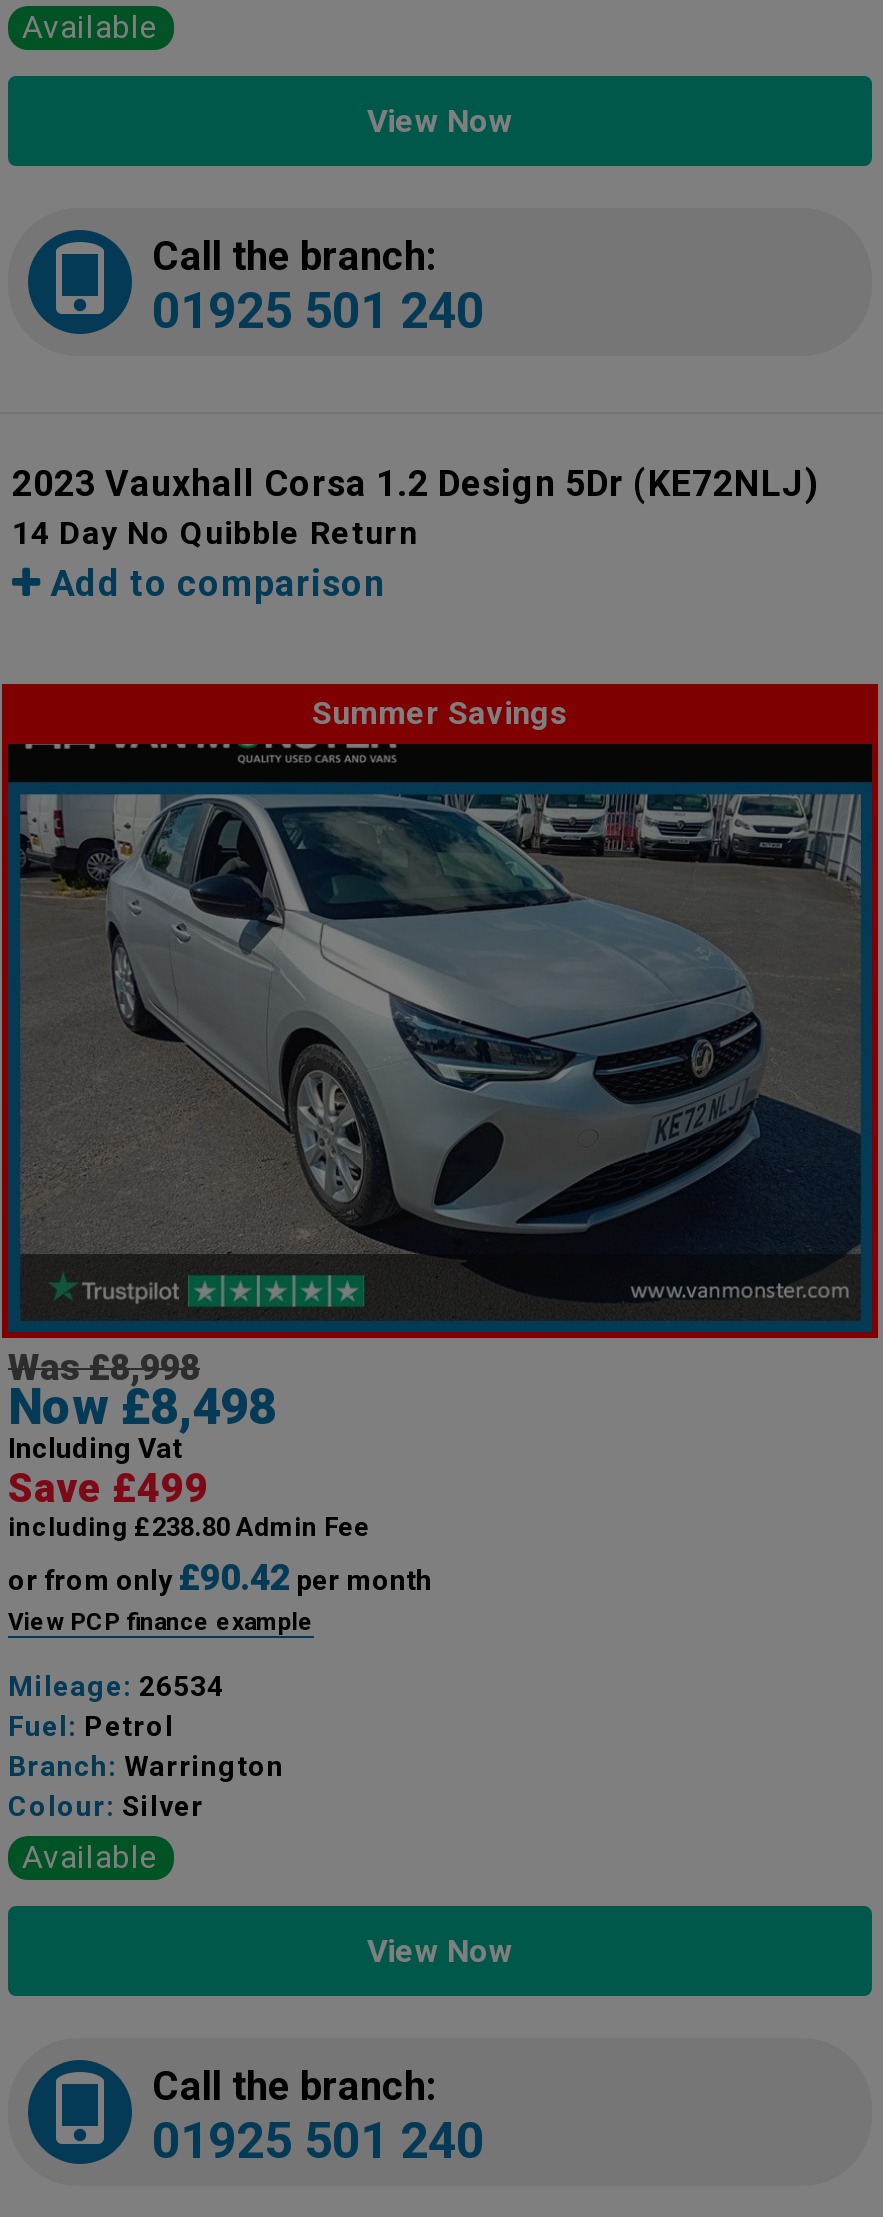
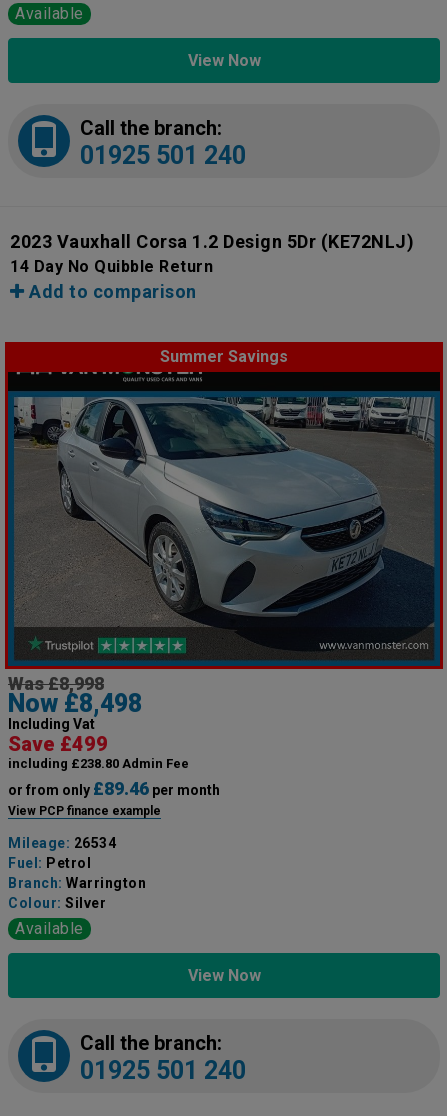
[8,1556,432,1598] or from only £90.42 per month -> [8,778,220,799] or from only £89.46 per month

